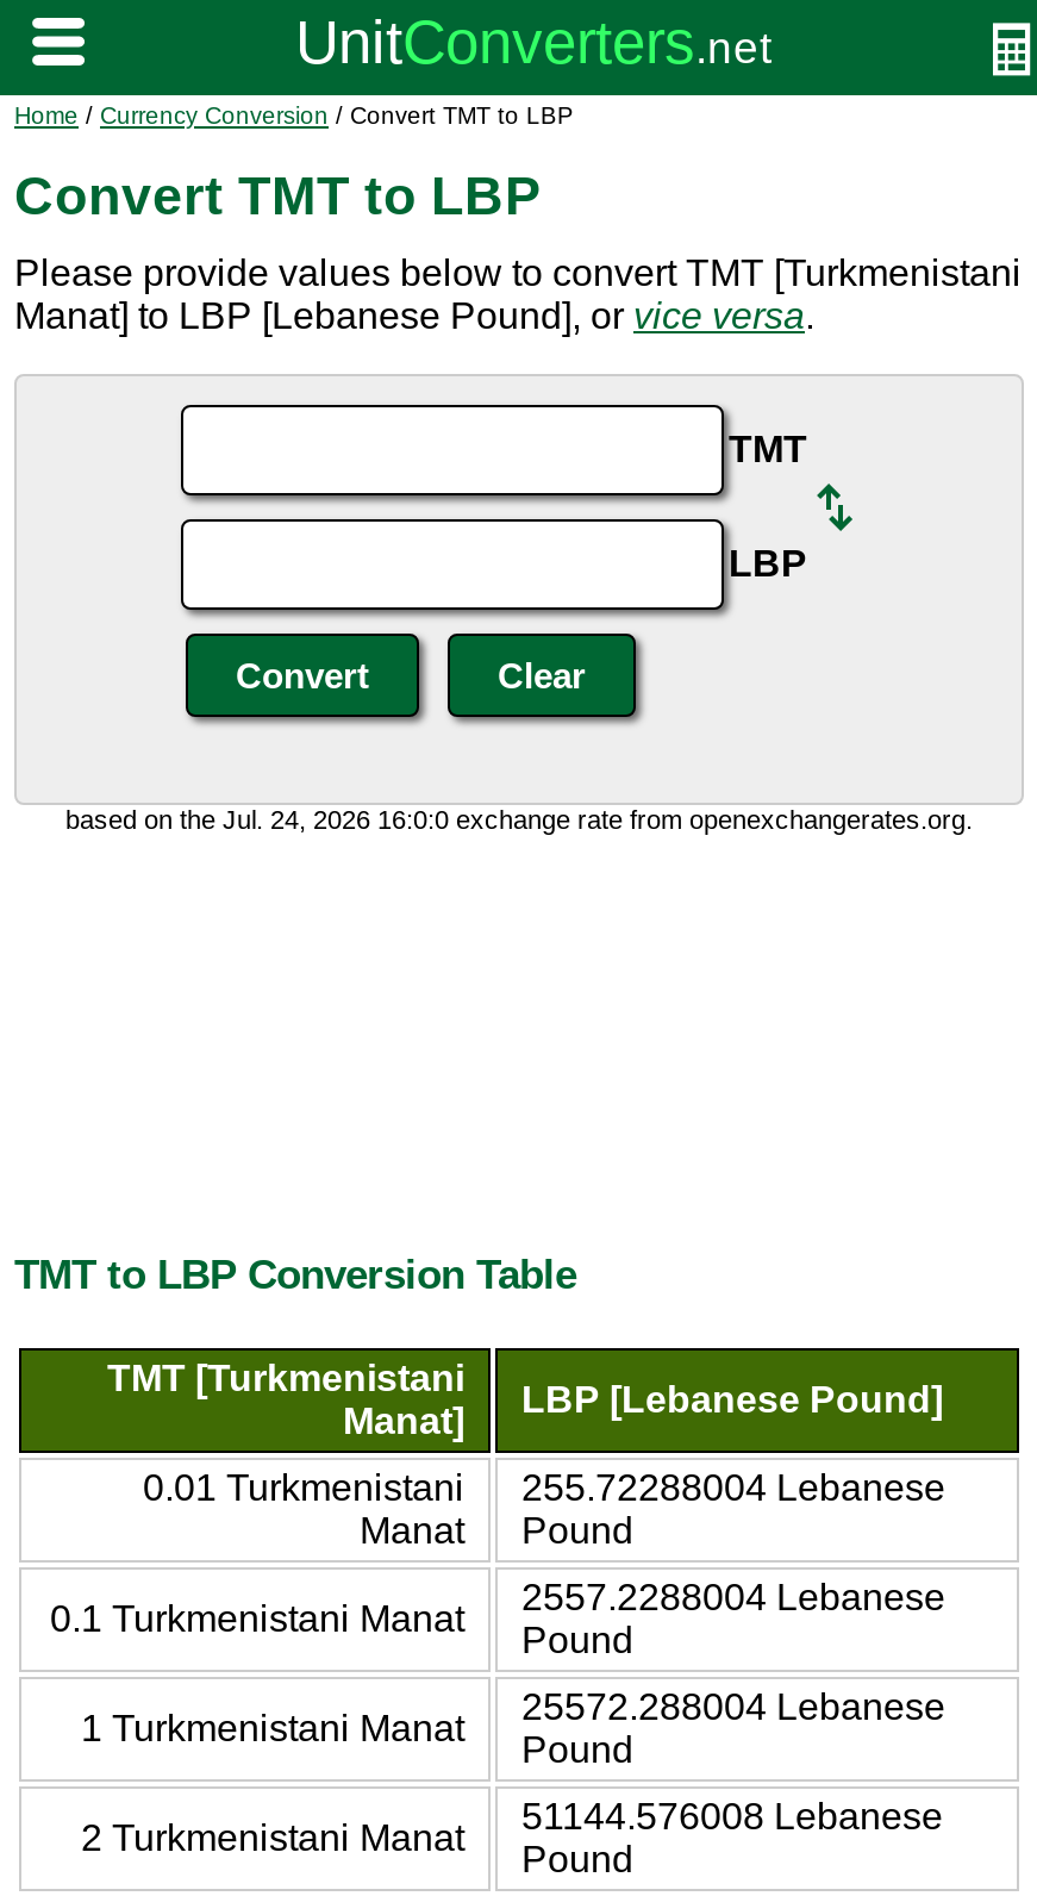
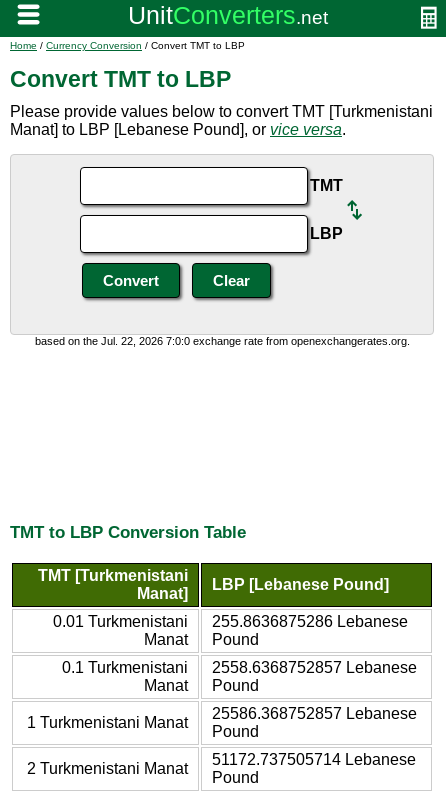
[65,805,973,834] based on the Jul. 24, 2026 16:0:0 exchange rate from openexchangerates.org. -> [34,335,409,347] based on the Jul. 22, 2026 7:0:0 exchange rate from openexchangerates.org.
[143,1467,945,1507] 0.01 Turkmenistani 255.72288004 Lebanese -> [53,613,408,630] 0.01 Turkmenistani 255.8636875286 Lebanese
[521,1576,945,1617] 2557.2288004 Lebanese -> [212,659,417,676] 2558.6368752857 Lebanese
[521,1686,945,1726] 25572.288004 Lebanese -> [212,705,417,722] 25586.368752857 Lebanese
[521,1795,943,1836] 51144.576008 Lebanese -> [212,751,416,768] 51172.737505714 Lebanese

